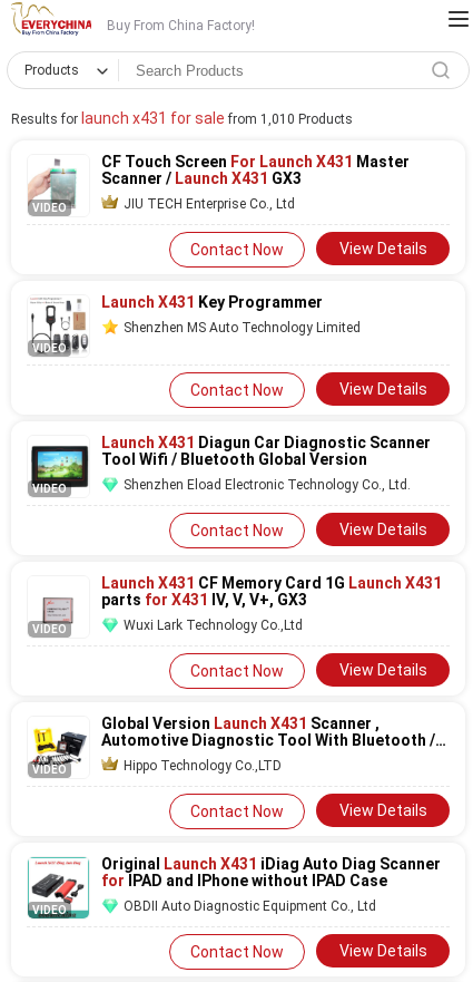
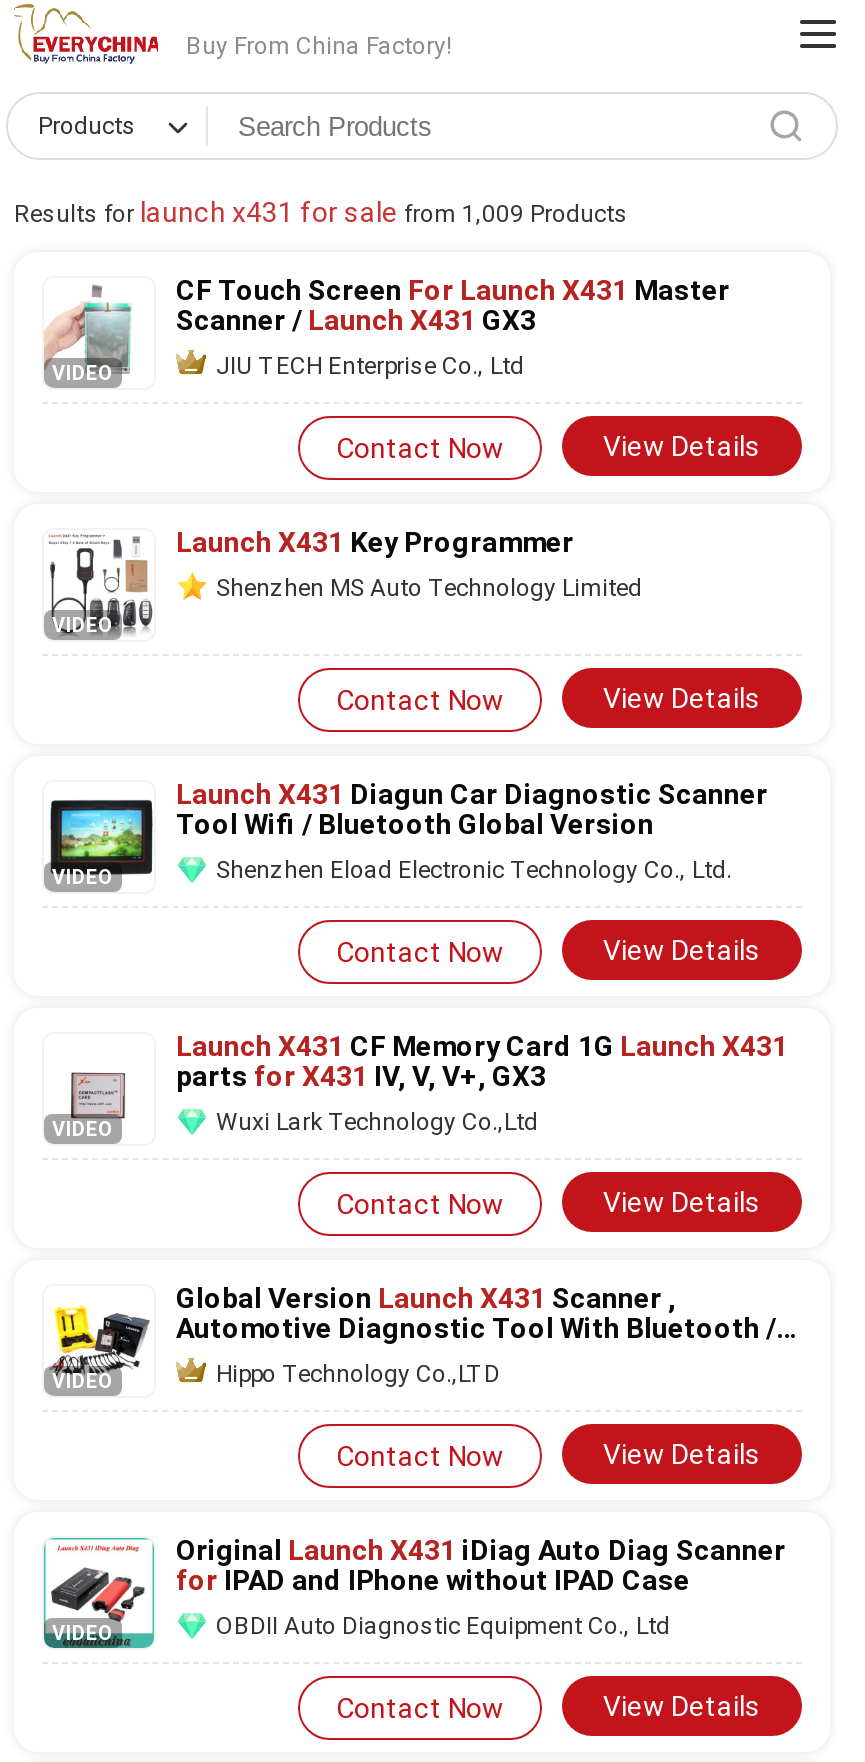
[11,109,353,127] Results for launch x431 for sale from 1,010 Products -> [14,196,628,228] Results for launch x431 for sale from 1,009 Products

